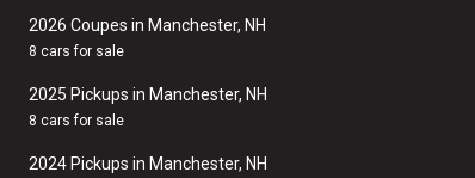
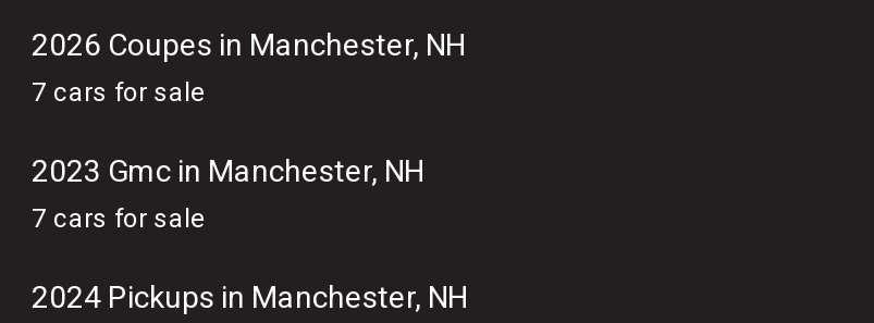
[29,43,124,60] 8 cars for sale -> [32,77,206,108] 7 cars for sale
[29,85,267,104] 2025 Pickups in Manchester, NH -> [32,153,423,188] 2023 Gmc in Manchester, NH
[29,112,124,129] 8 cars for sale -> [32,203,206,234] 7 cars for sale

